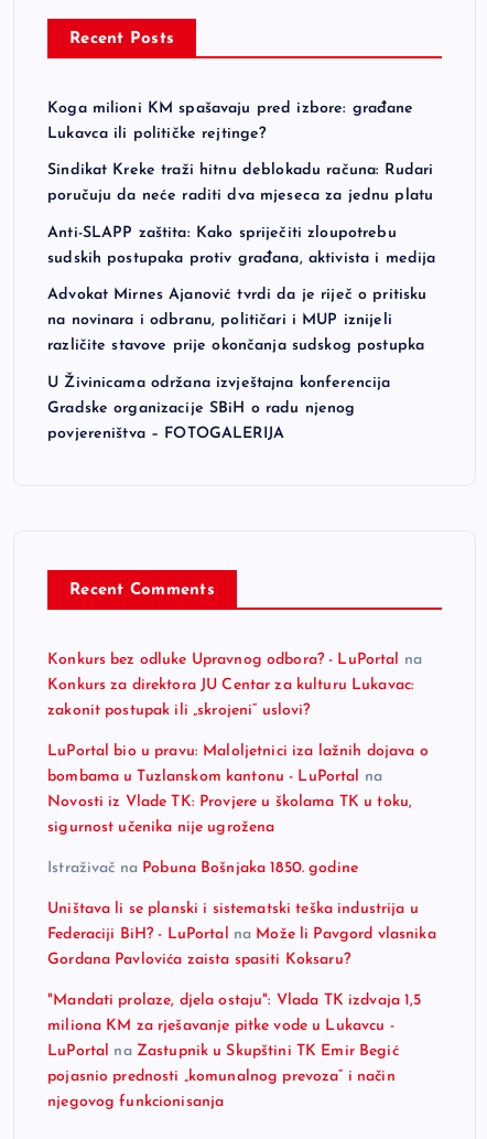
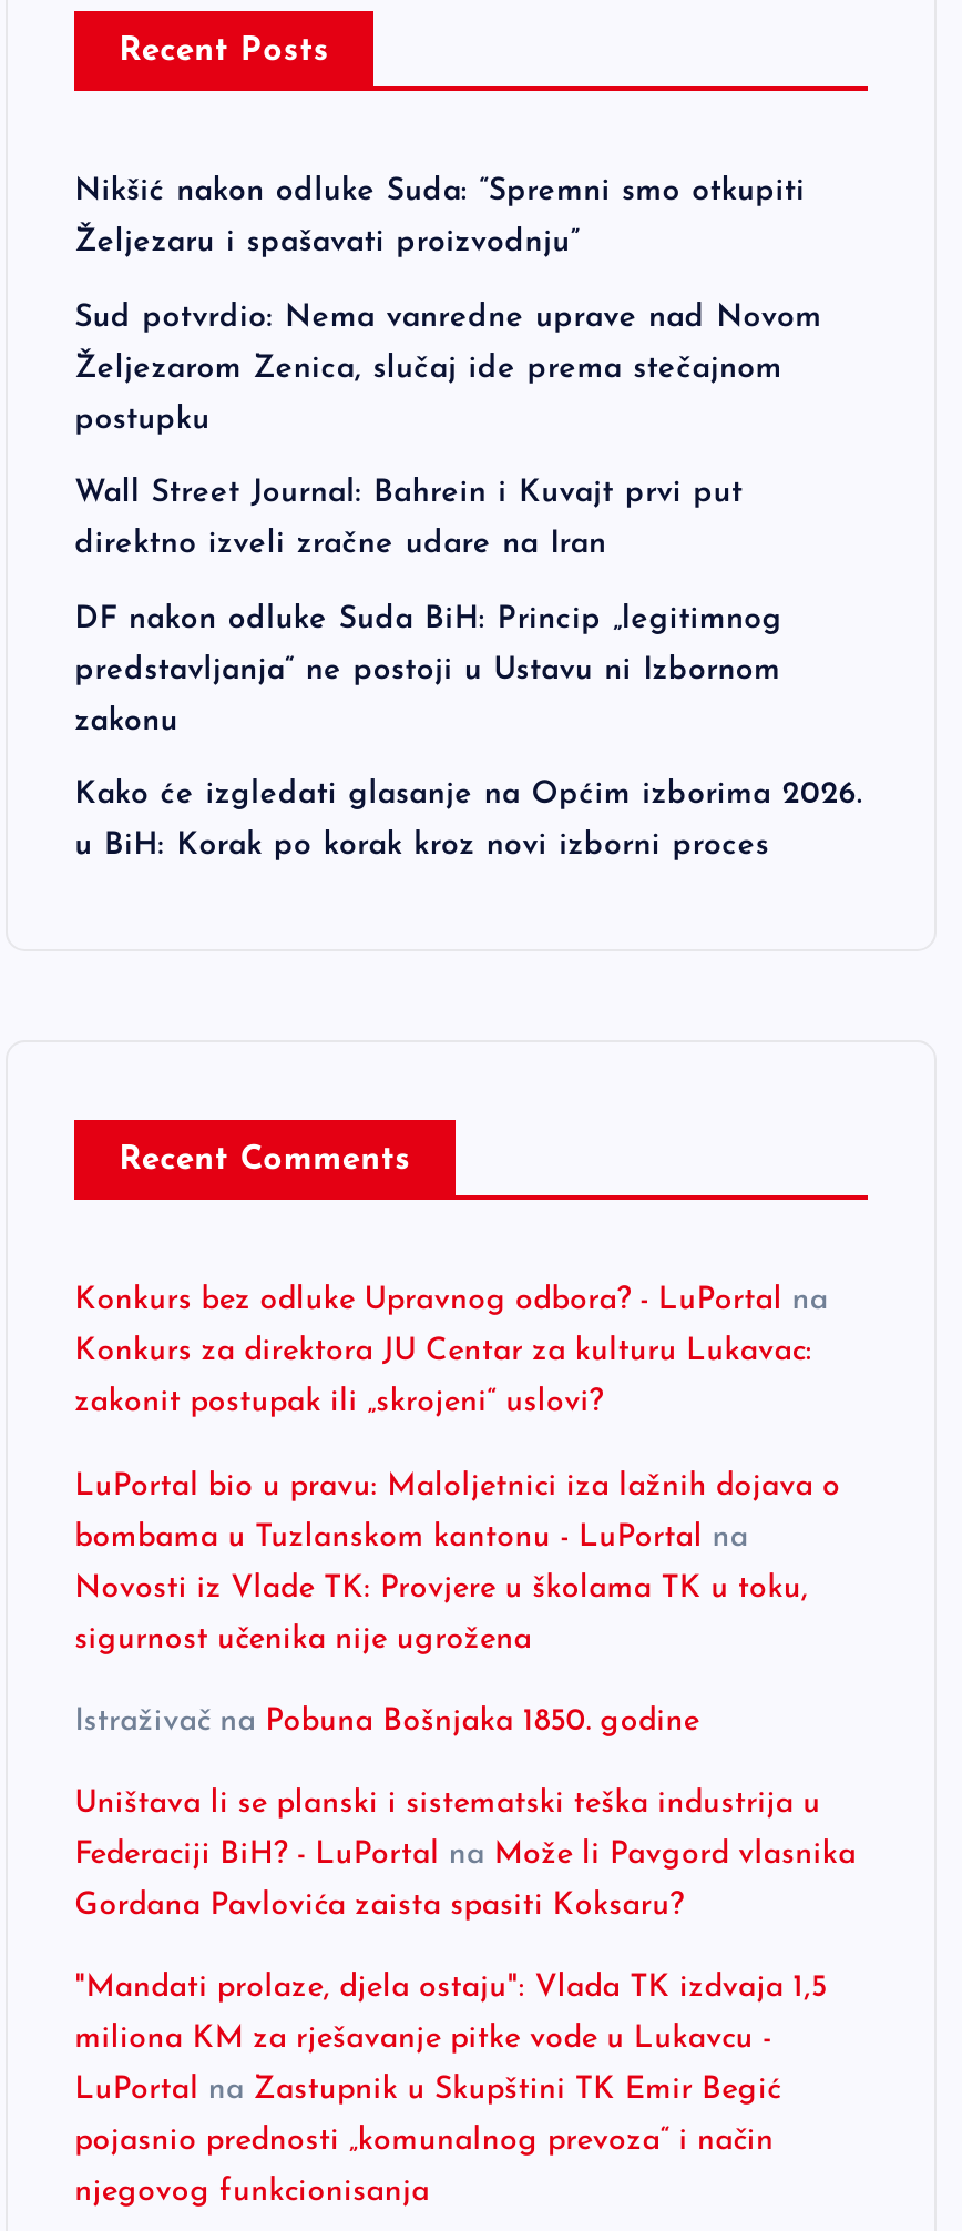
[47,100,414,116] Koga milioni KM spašavaju pred izbore: građane -> [74,175,805,209] Nikšić nakon odluke Suda: “Spremni smo otkupiti
[47,125,266,142] Lukavca ili političke rejtinge? -> [74,226,579,260] Željezaru i spašavati proizvodnju”
[47,162,433,179] Sindikat Kreke traži hitnu deblokadu računa: Rudari -> [74,301,822,334] Sud potvrdio: Nema vanredne uprave nad Novom
[47,188,433,204] poručuju da neće raditi dva mjeseca za jednu platu -> [74,352,782,385] Željezarom Zenica, slučaj ide prema stečajnom
[47,225,396,241] Anti-SLAPP zaštita: Kako spriječiti zloupotrebu -> [74,403,210,436] postupku
[47,250,436,267] sudskih postupaka protiv građana, aktivista i medija -> [74,477,743,511] Wall Street Journal: Bahrein i Kuvajt prvi put
[47,287,427,303] Advokat Mirnes Ajanović tvrdi da je riječ o pritisku -> [74,528,607,562] direktno izveli zračne udare na Iran
[47,312,392,329] na novinara i odbranu, političari i MUP iznijeli -> [74,603,782,636] DF nakon odluke Suda BiH: Princip „legitimnog
[47,338,424,354] različite stavove prije okončanja sudskog postupka -> [74,654,781,687] predstavljanja“ ne postoji u Ustavu ni Izbornom
[47,375,390,391] U Živinicama održana izvještajna konferencija -> [74,705,178,738] zakonu
[47,400,355,417] Gradske organizacije SBiH o radu njenog -> [74,779,861,812] Kako će izgledati glasanje na Općim izborima 2026.
[47,425,284,442] povjereništva – FOTOGALERIJA -> [74,830,769,863] u BiH: Korak po korak kroz novi izborni proces

